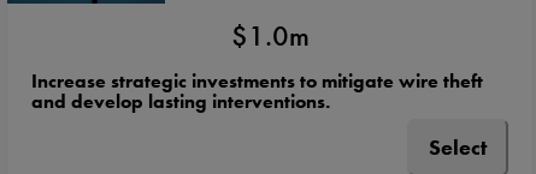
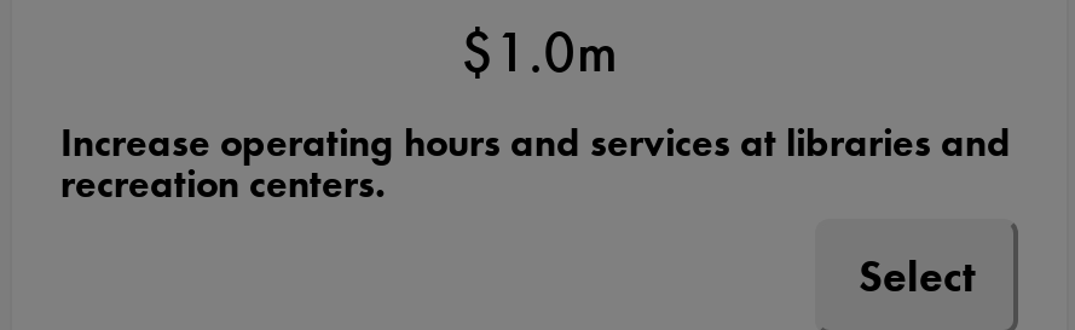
[31,68,483,114] Increase strategic investments to mitigate wire theft | and develop lasting interventions. -> [60,117,1011,209] Increase operating hours and services at libraries and | recreation centers.

